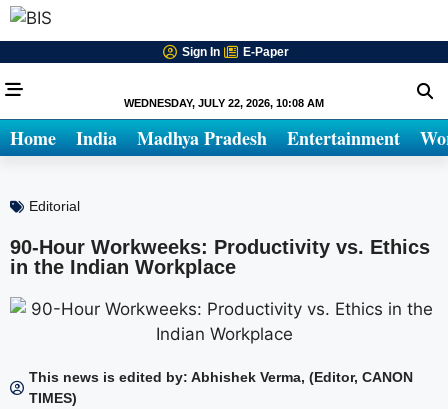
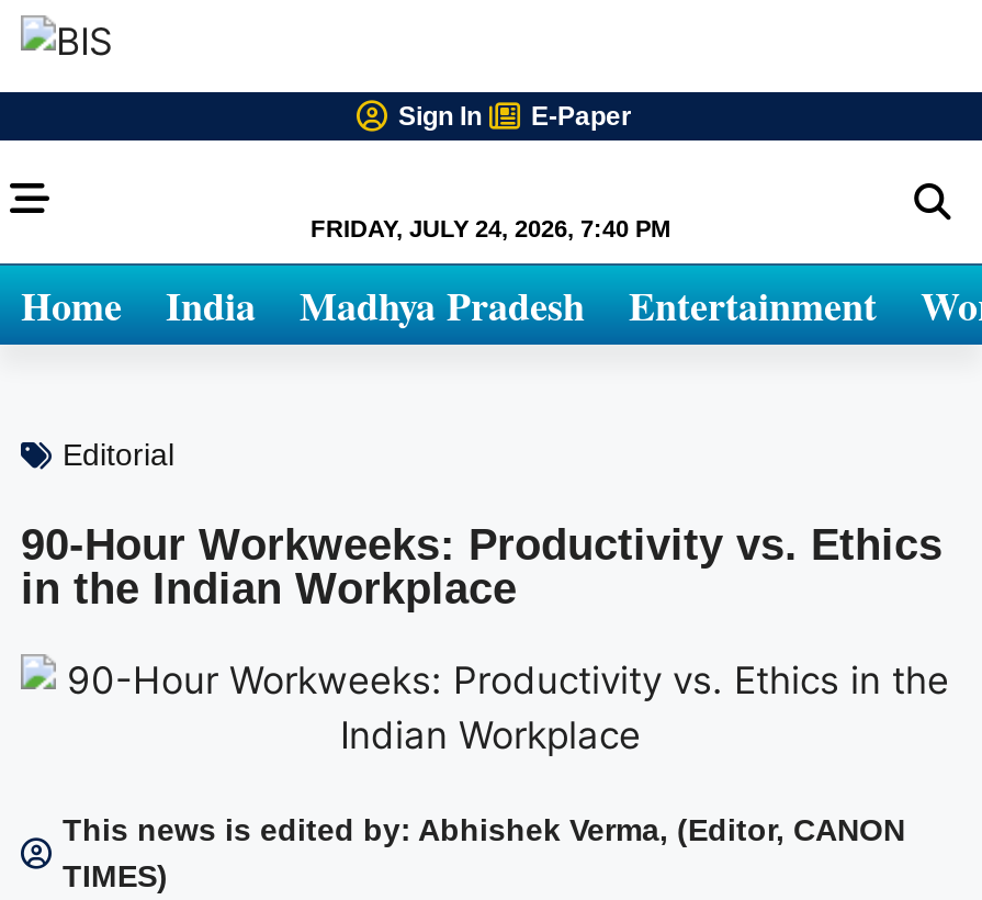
[124,97,324,109] WEDNESDAY, JULY 22, 2026, 10:08 AM -> [311,215,670,241] FRIDAY, JULY 24, 2026, 7:40 PM

